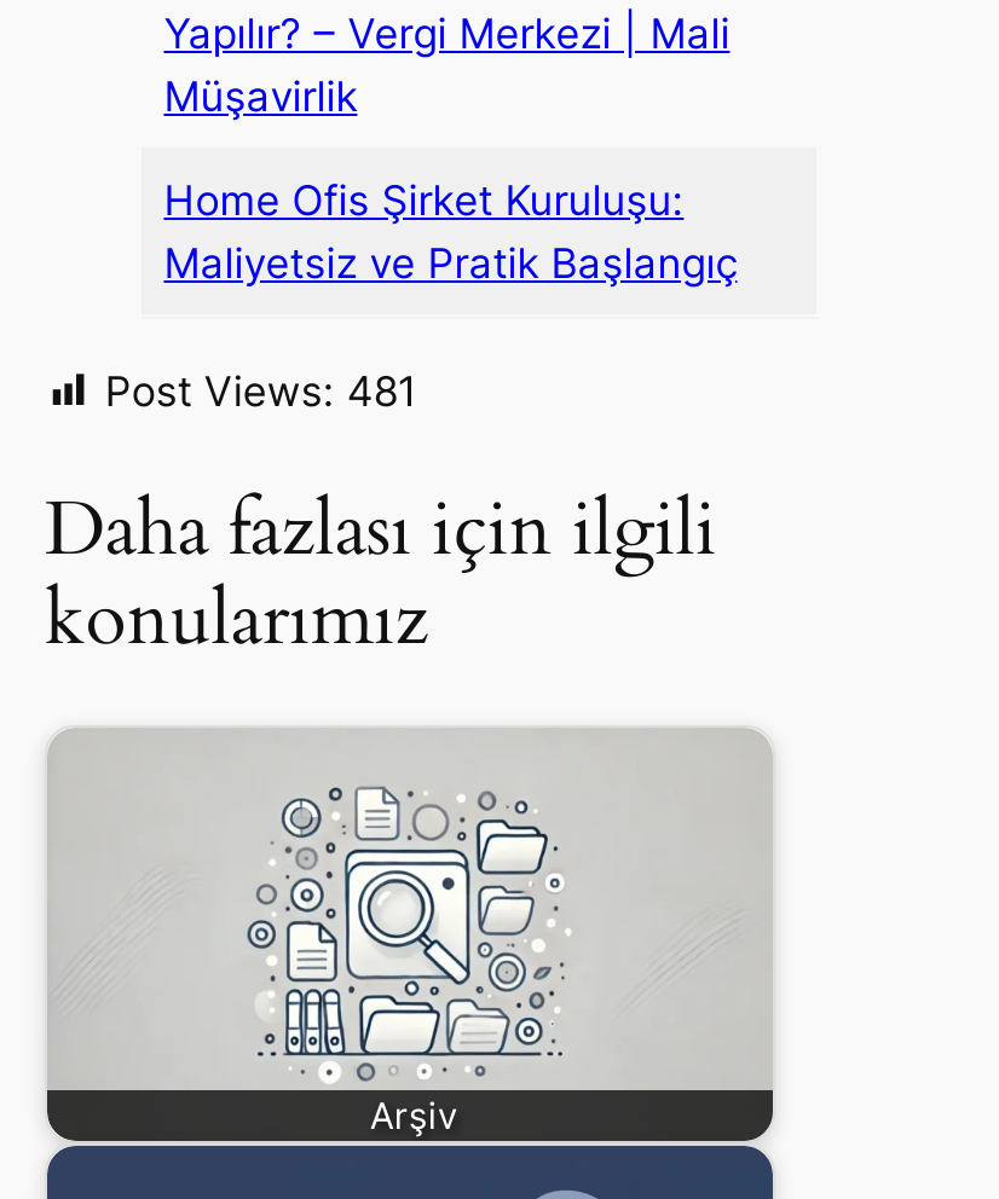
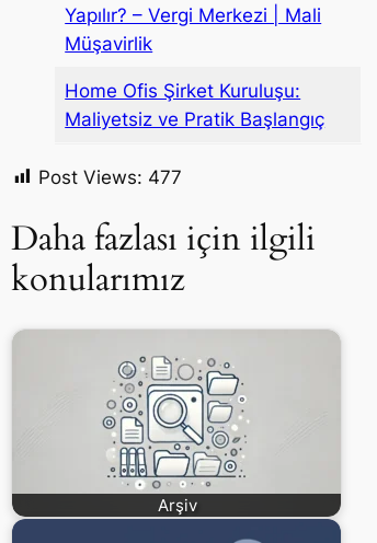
[105,367,417,415] Post Views: 481 -> [38,166,182,188] Post Views: 477

